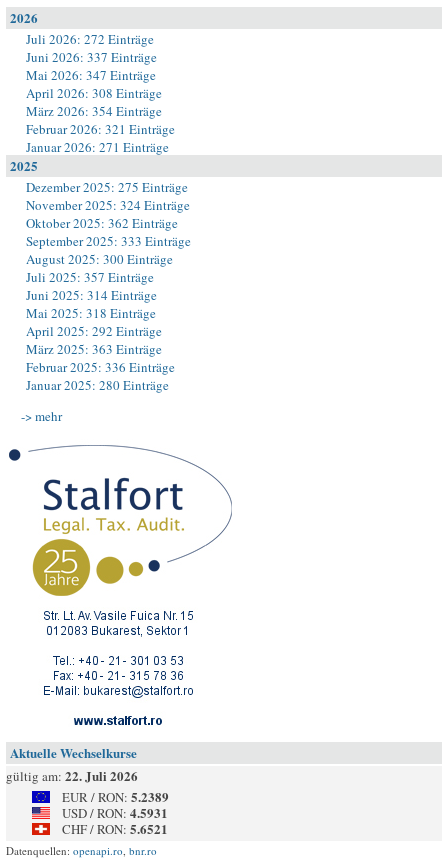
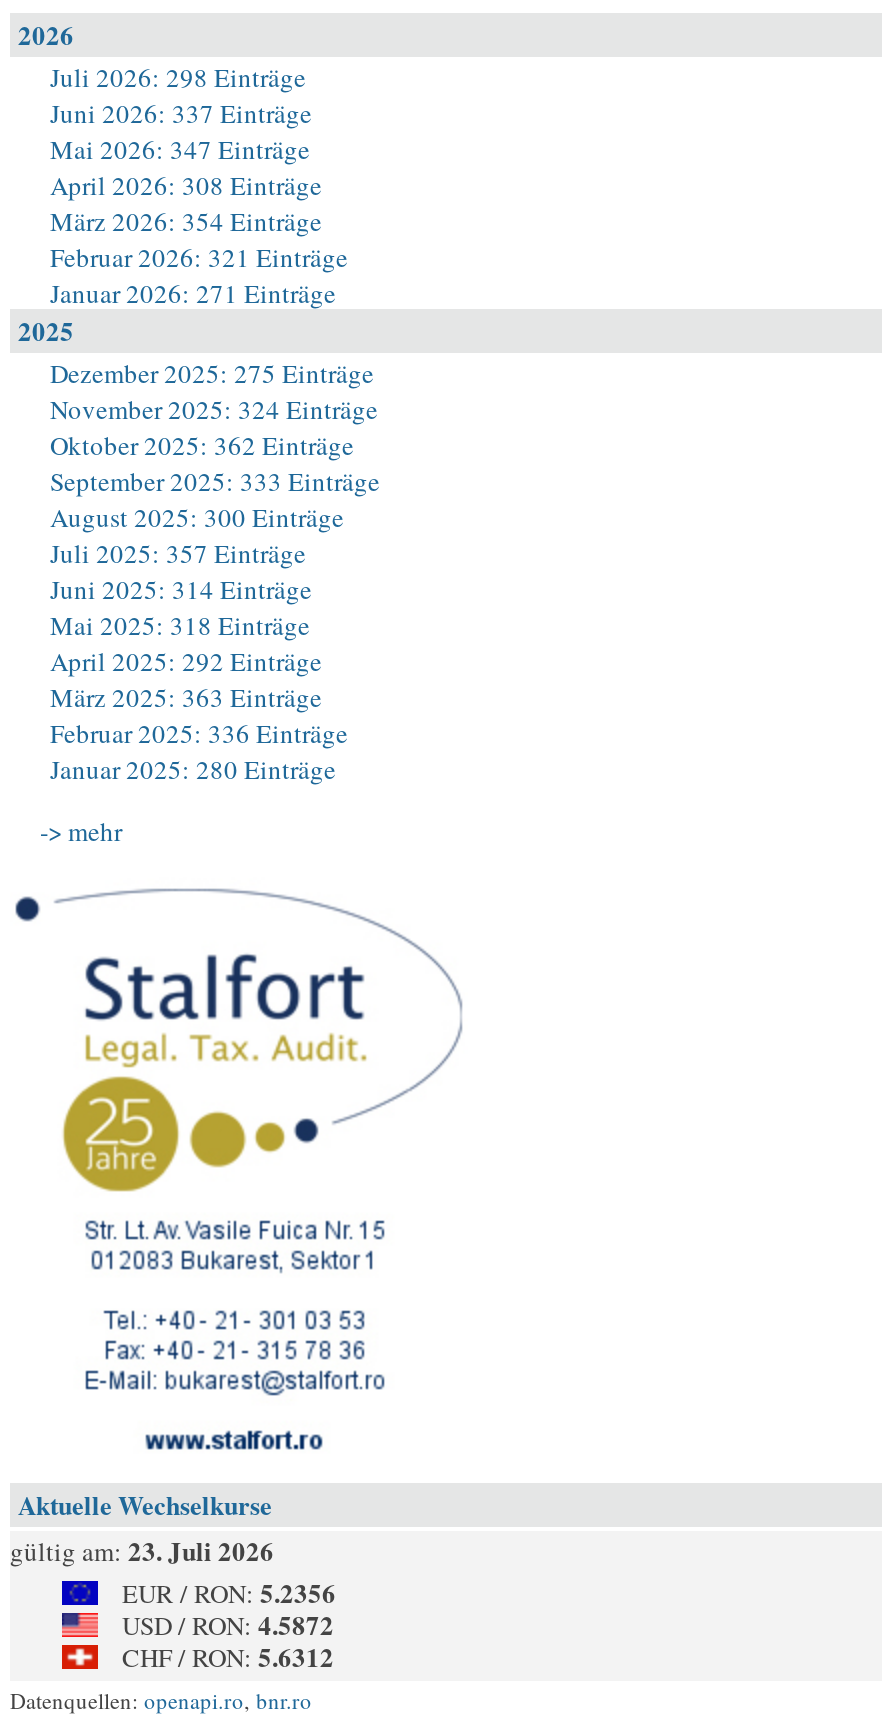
[26,30,154,48] Juli 2026: 272 Einträge -> [50,59,306,95] Juli 2026: 298 Einträge
[6,766,138,785] gültig am: 22. Juli 2026 -> [10,1531,274,1569] gültig am: 23. Juli 2026
[62,787,169,806] EUR / RON: 5.2389 -> [122,1573,336,1611] EUR / RON: 5.2356
[62,803,168,822] USD / RON: 4.5931 -> [122,1605,334,1643] USD / RON: 4.5872
[62,819,168,838] CHF / RON: 5.6521 -> [122,1637,334,1675] CHF / RON: 5.6312

